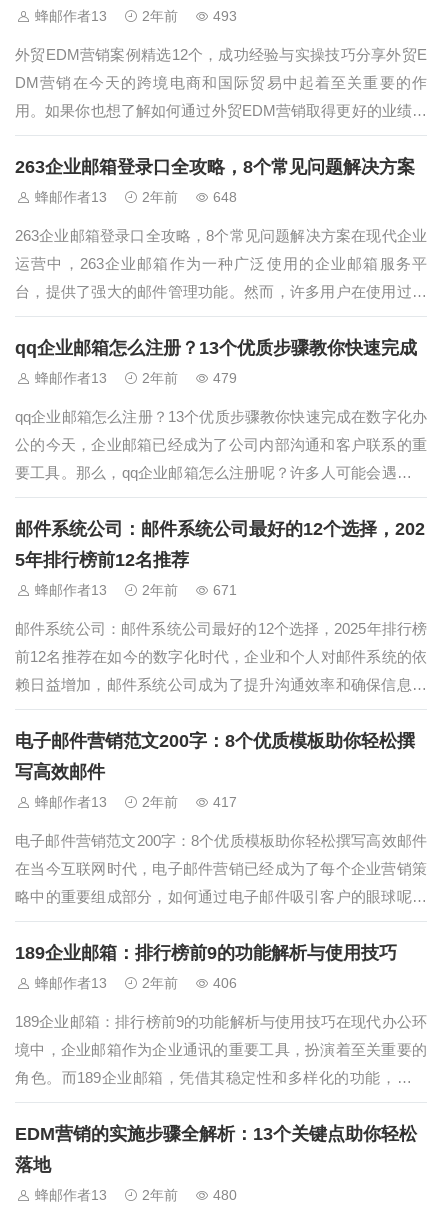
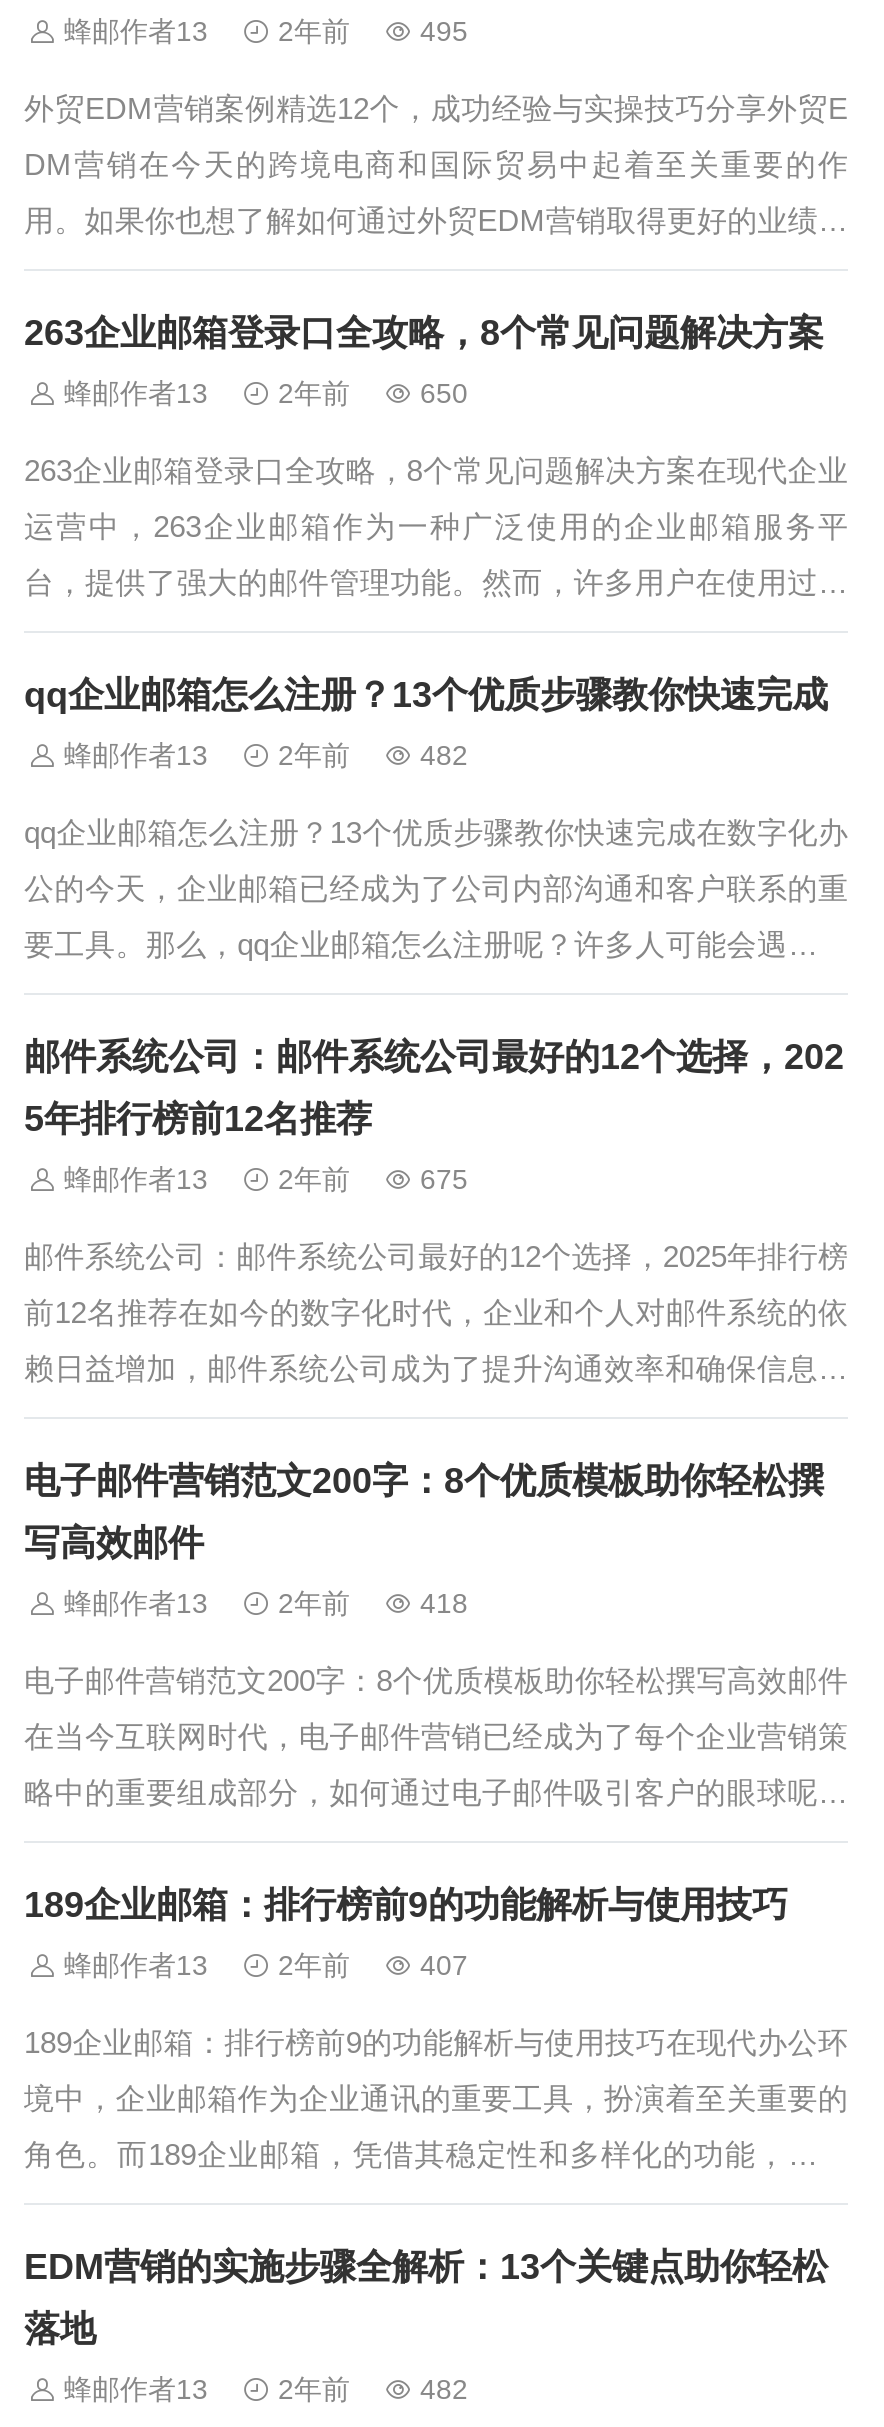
[213,8,237,24] 493 -> [420,15,468,47] 495
[213,189,237,205] 648 -> [420,377,468,409] 650
[213,370,237,386] 479 -> [420,739,468,771] 482
[213,582,237,598] 671 -> [420,1163,468,1195] 675
[213,794,237,810] 417 -> [420,1587,468,1619] 418
[213,975,237,991] 406 -> [420,1949,468,1981] 407
[213,1187,237,1203] 480 -> [420,2373,468,2405] 482

